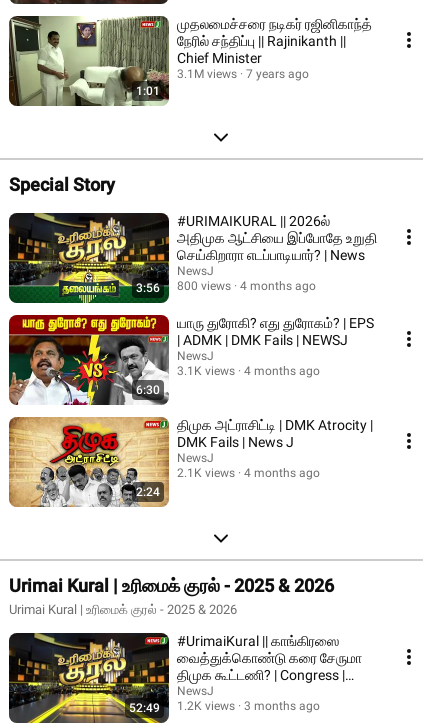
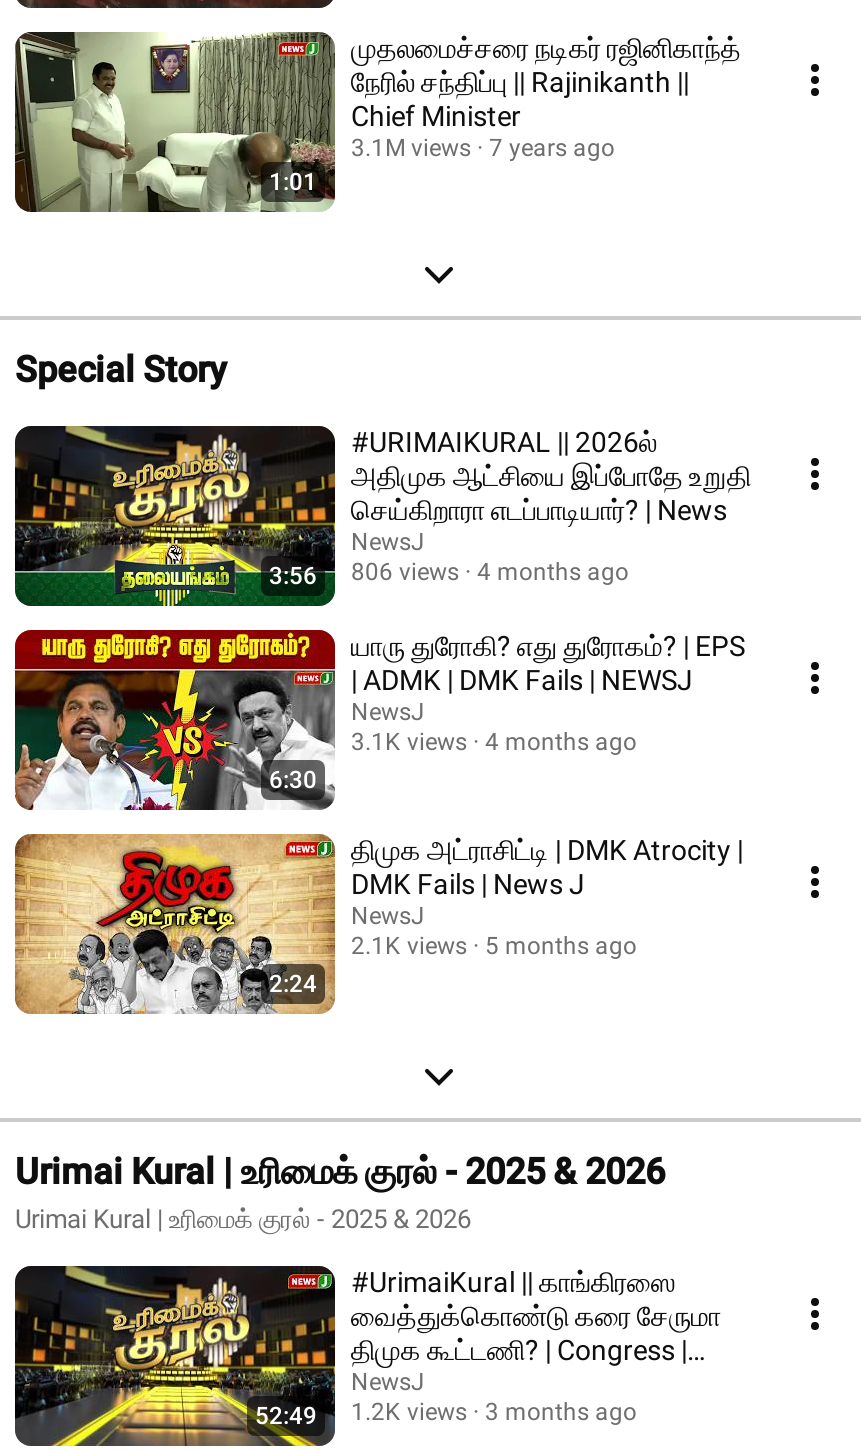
[136,279,316,295] 3:56 800 views 4 months ago -> [269,558,629,590] 3:56 806 views 4 months ago
[177,466,320,480] 2.1K views 4 months ago -> [351,932,637,960] 2.1K views 5 months ago

